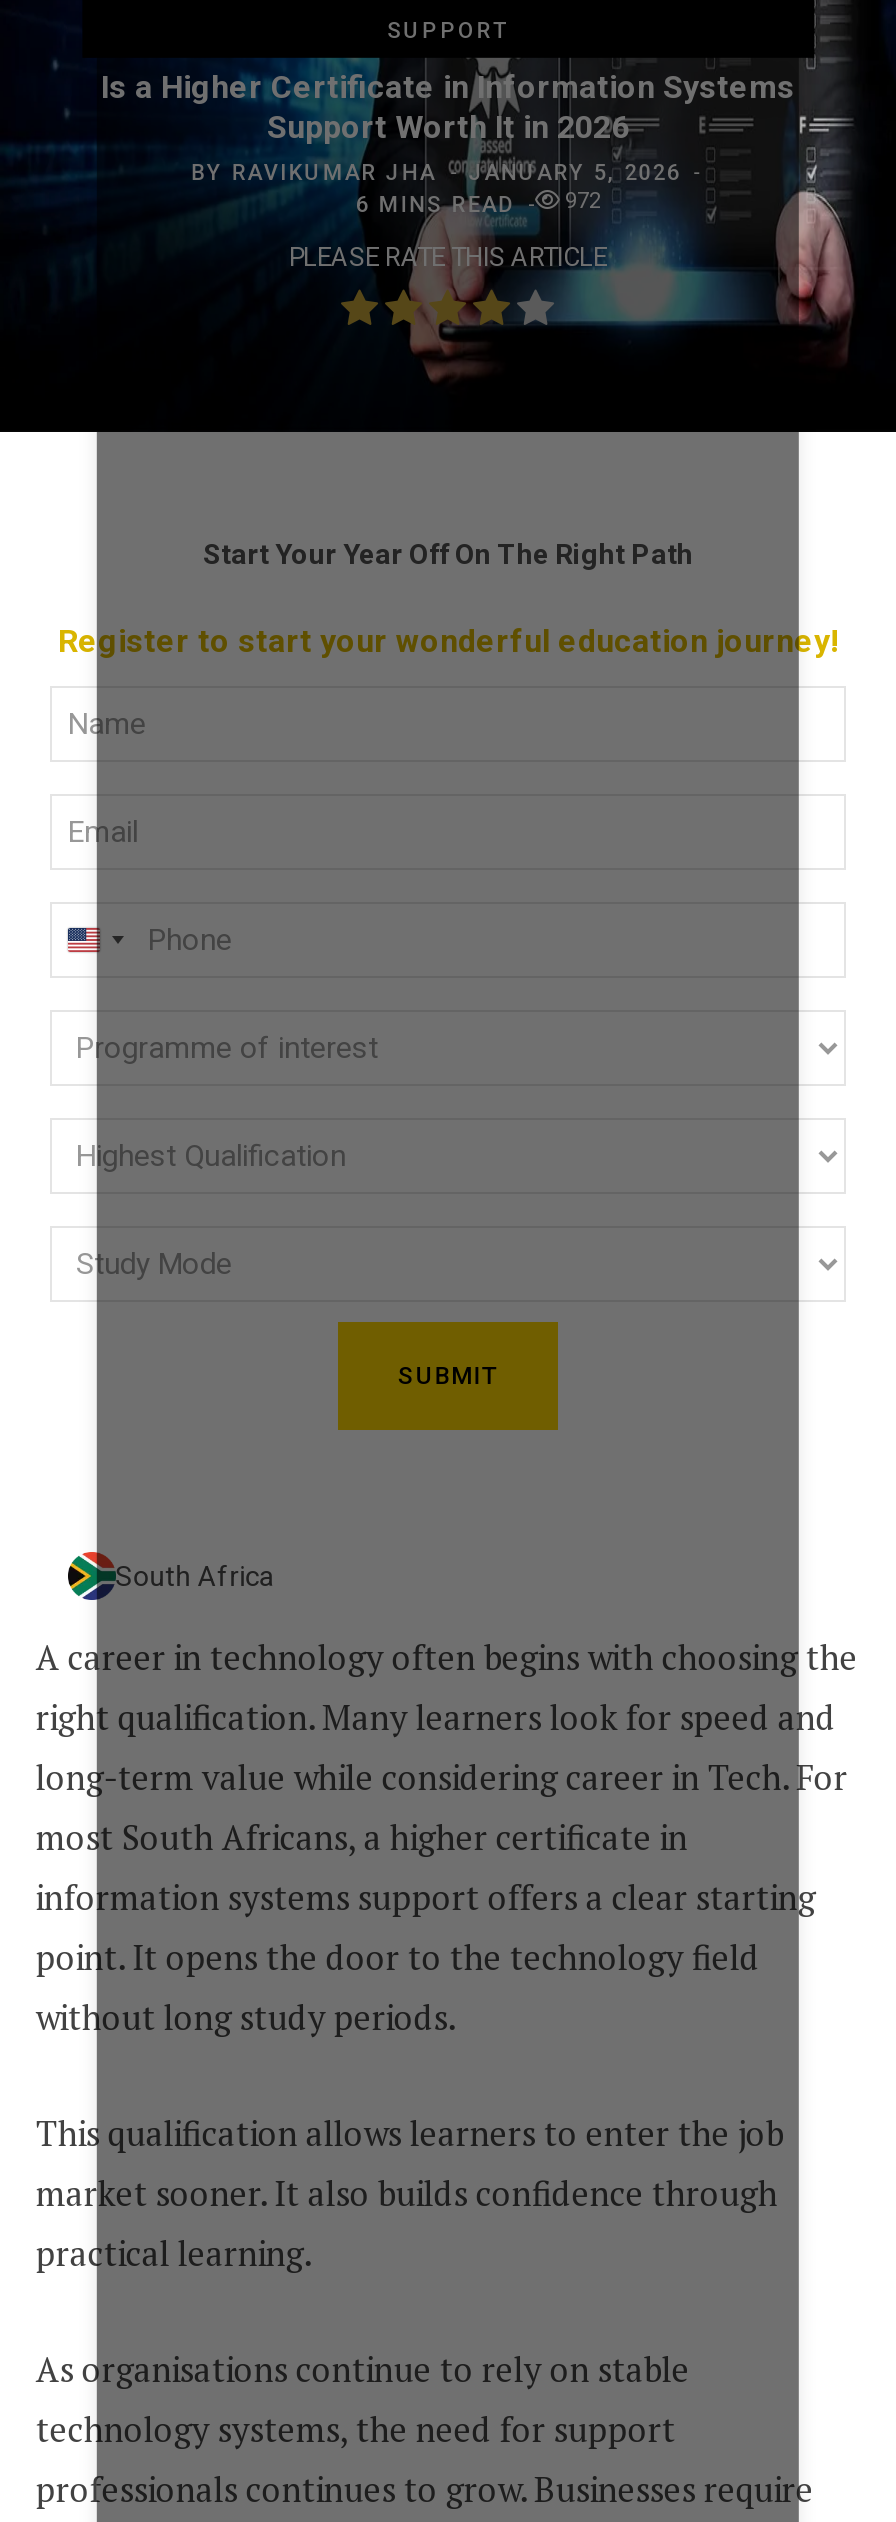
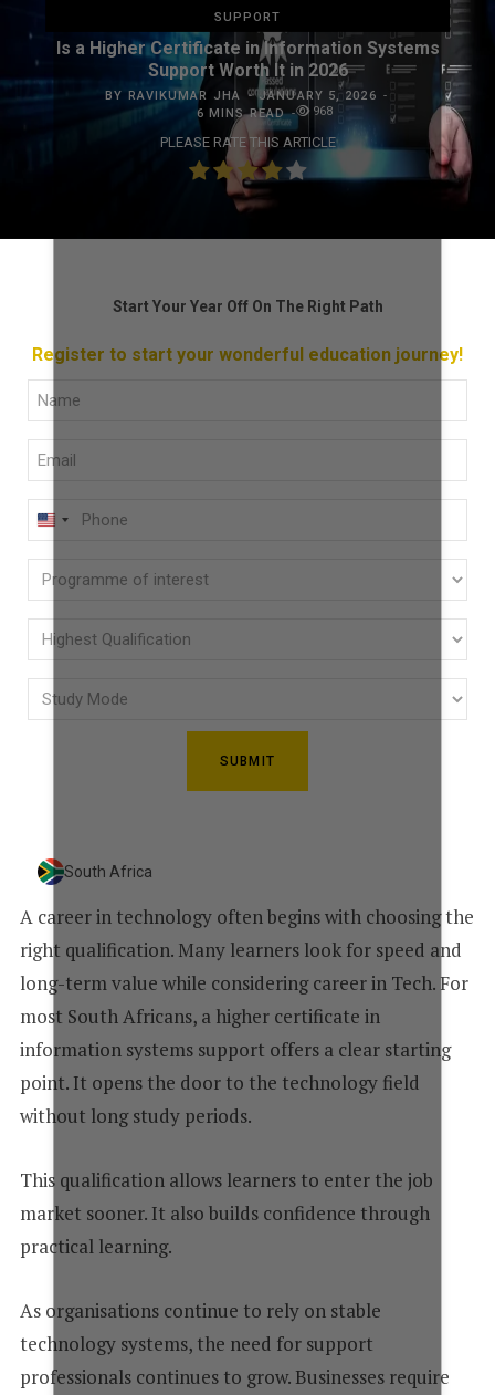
[356,188,601,218] 6 MINS READ 972 -> [197,104,332,120] 6 MINS READ 968

